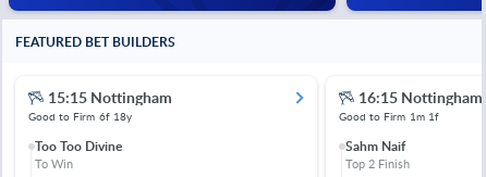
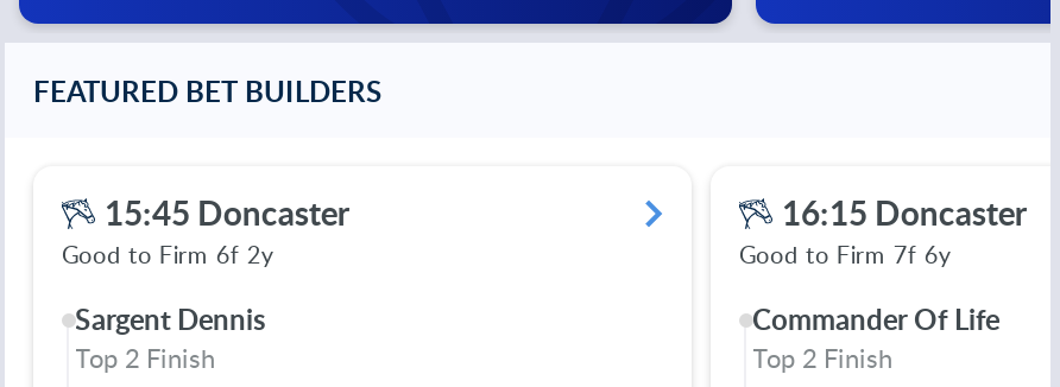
[28,87,172,124] 15:15 Nottingham | Good to Firm 6f 18y -> [62,190,349,271] 15:45 Doncaster | Good to Firm 6f 2y
[339,87,483,124] 16:15 Nottingham | Good to Firm 1m 1f -> [739,190,1026,271] 16:15 Doncaster | Good to Firm 7f 6y
[34,137,121,172] Too Too Divine | To Win -> [75,300,265,376] Sargent Dennis | Top 2 Finish
[345,137,405,155] Sahm Naif -> [752,300,999,340] Commander Of Life

